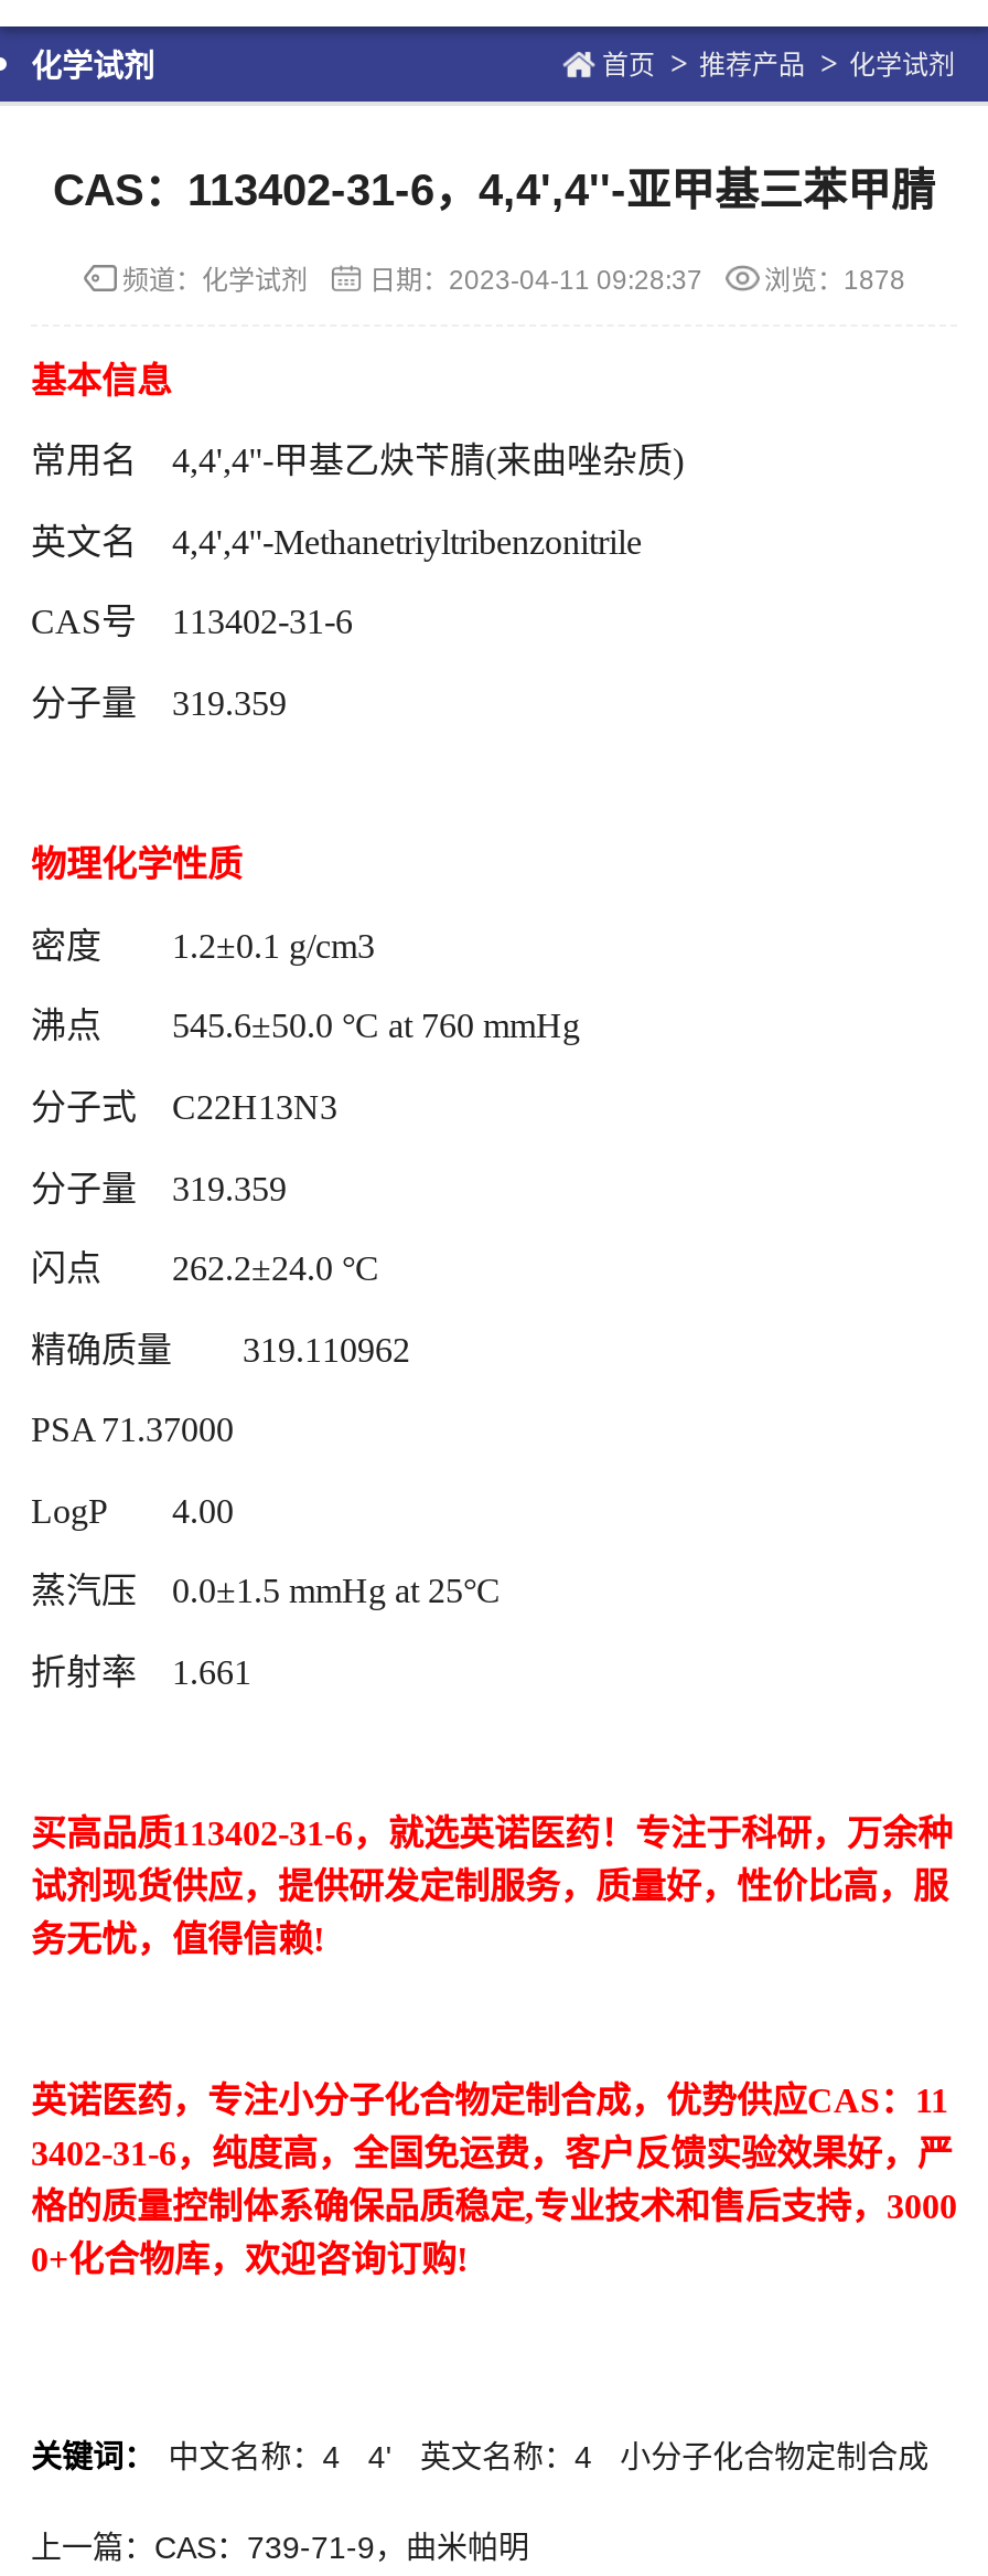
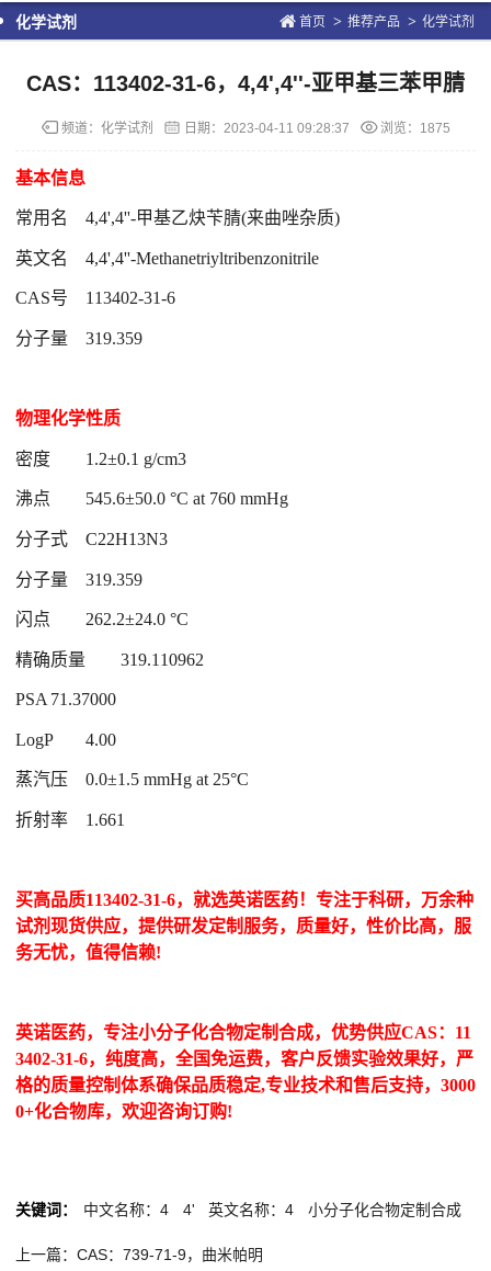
[122,266,905,297] 频道：化学试剂 日期：2023-04-11 09:28:37 浏览：1878 -> [61,121,450,136] 频道：化学试剂 日期：2023-04-11 09:28:37 浏览：1875

